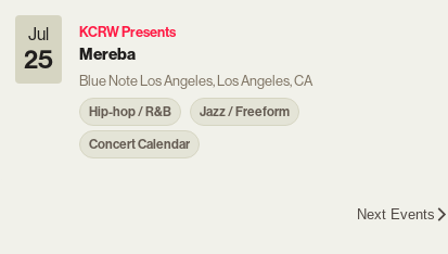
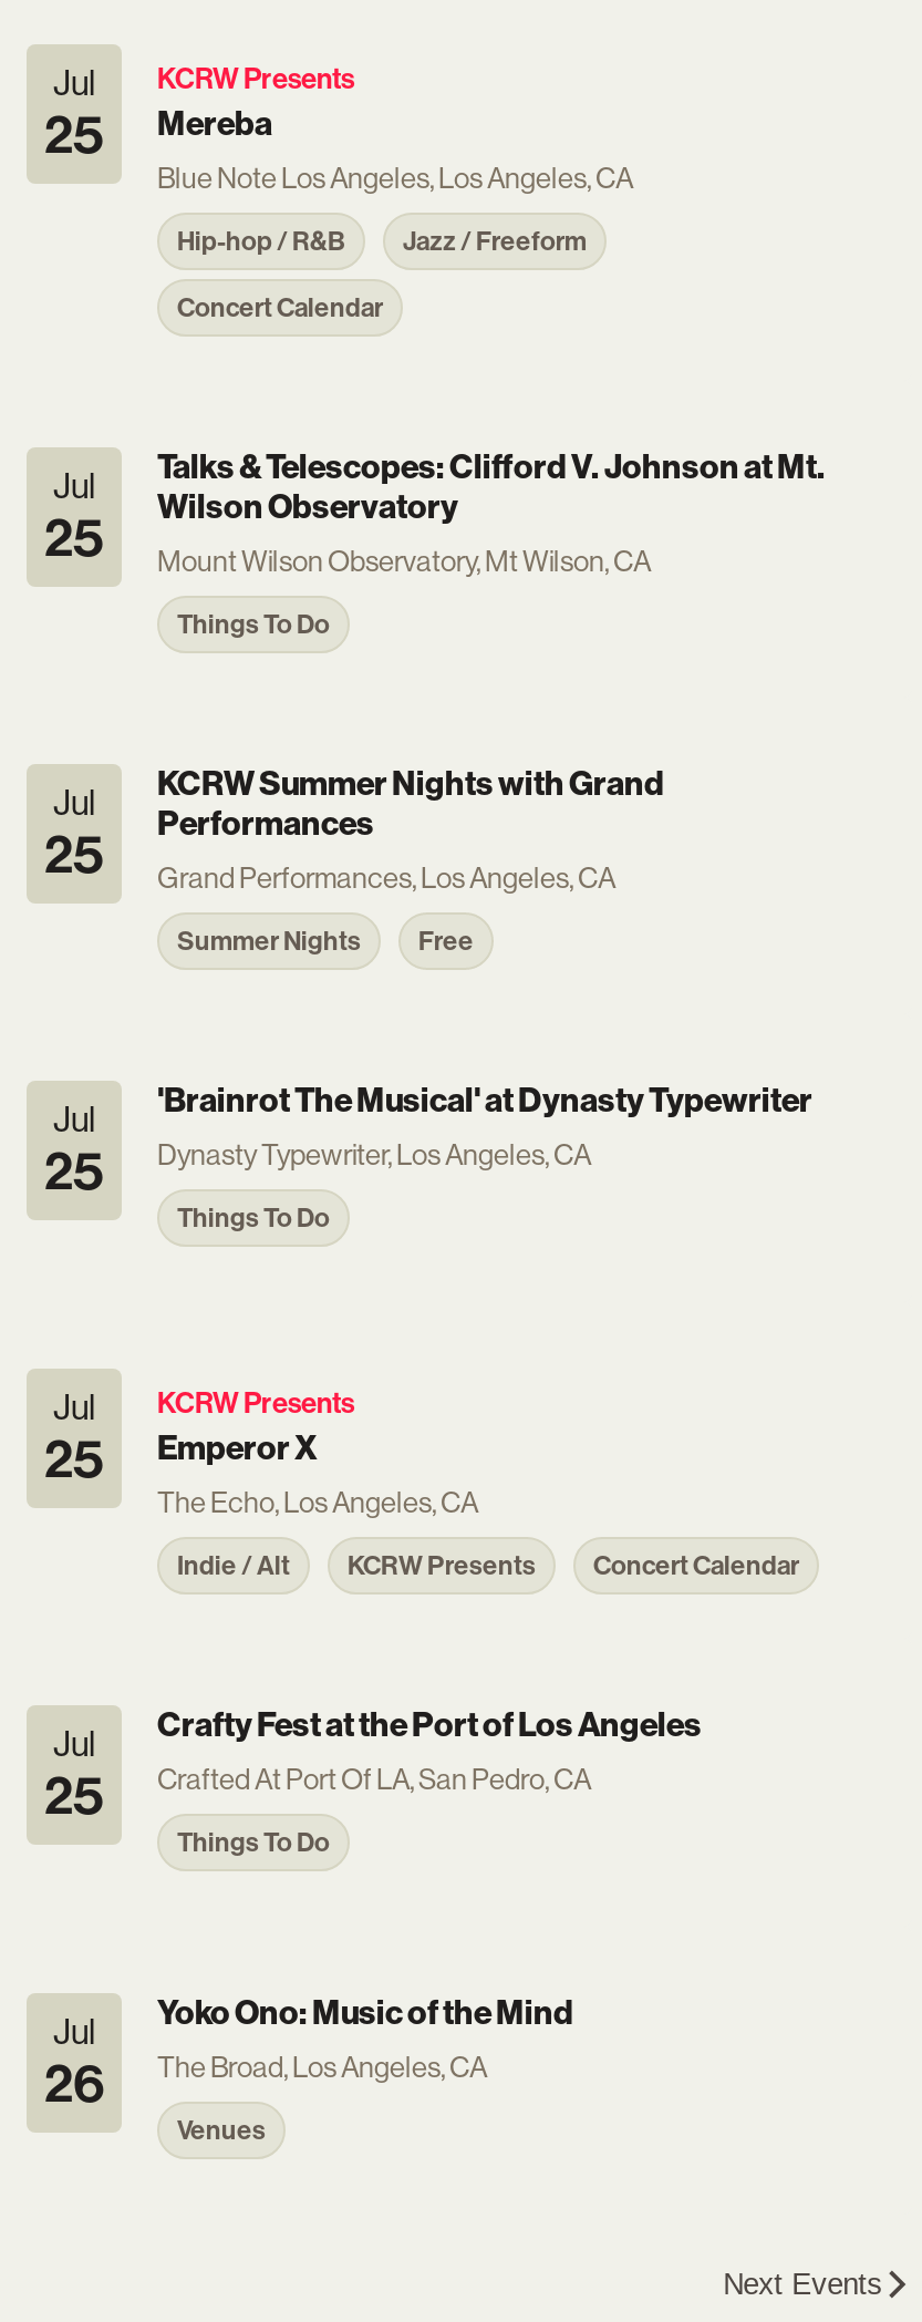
none -> [44,465,104,569] Jul | 25
none -> [44,782,104,886] Jul | 25
none -> [44,1098,104,1202] Jul | 25
none -> [44,1386,104,1490] Jul | 25
none -> [44,1723,104,1827] Jul | 25
none -> [44,2011,104,2115] Jul | 26
none -> [157,447,826,640] Talks & Telescopes: Clifford V. Johnson at Mt. | Wilson Observatory | Mount Wilson Observatory, Mt Wilson, CA | Things To Do
none -> [157,764,664,956] KCRW Summer Nights with Grand | Performances | Grand Performances, Los Angeles, CA | Summer Nights | Free
none -> [157,1080,812,1233] 'Brainrot The Musical' at Dynasty Typewriter | Dynasty Typewriter, Los Angeles, CA | Things To Do
none -> [157,1386,799,1581] KCRW Presents | Emperor X | The Echo, Los Angeles, CA | Indie / Alt | KCRW Presents | Concert Calendar
none -> [157,1705,702,1858] Crafty Fest at the Port of Los Angeles | Crafted At Port Of LA, San Pedro, CA | Things To Do
none -> [157,1993,573,2146] Yoko Ono: Music of the Mind | The Broad, Los Angeles, CA | Venues

